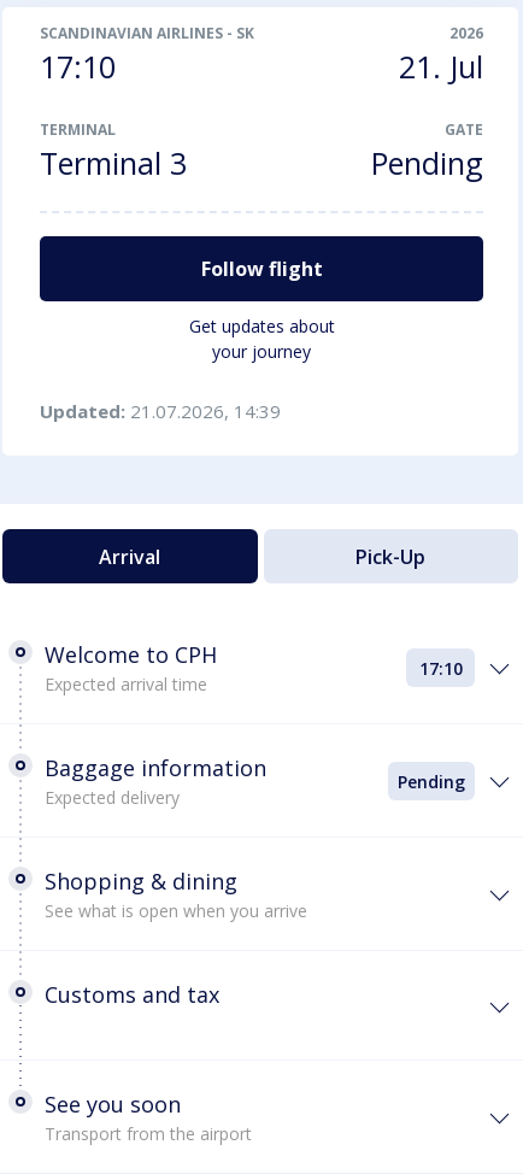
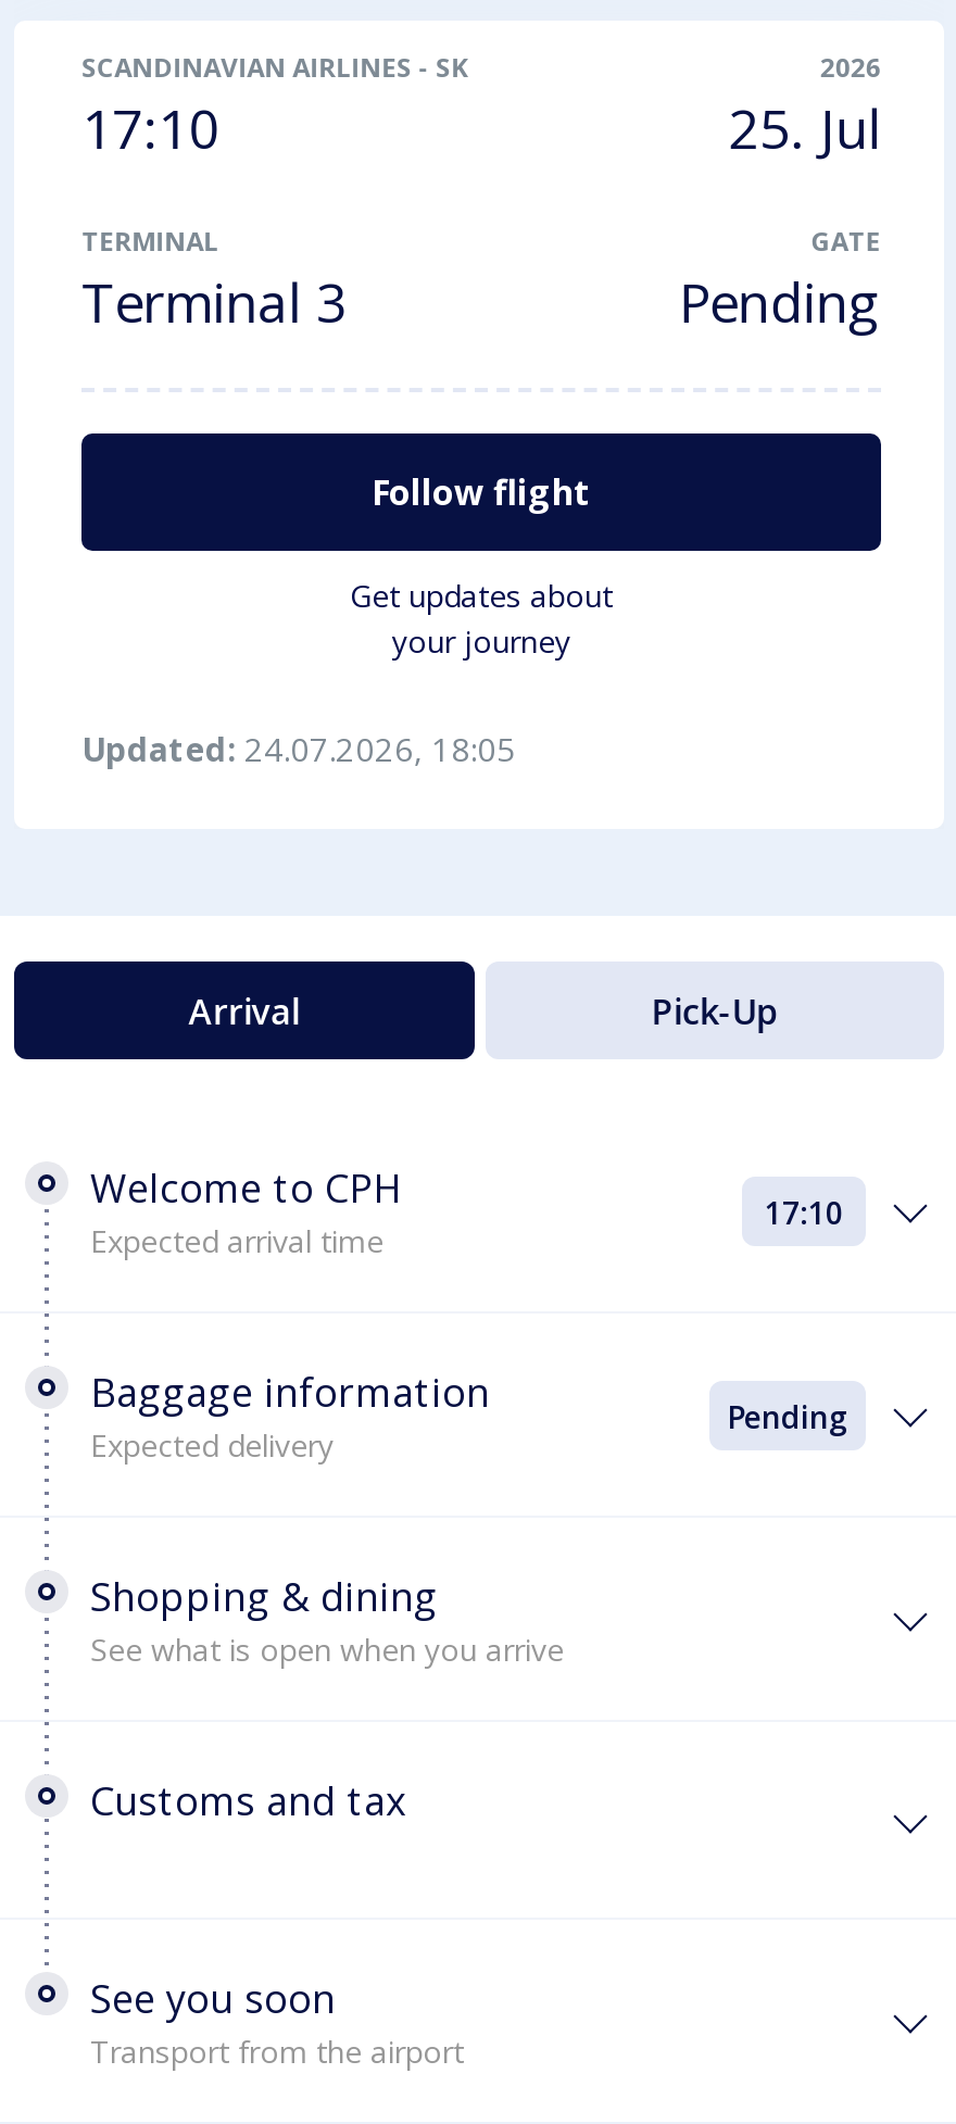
[399,46,483,87] 21. Jul -> [729,90,881,164] 25. Jul
[40,399,281,423] Updated: 21.07.2026, 14:39 -> [81,727,516,770] Updated: 24.07.2026, 18:05

